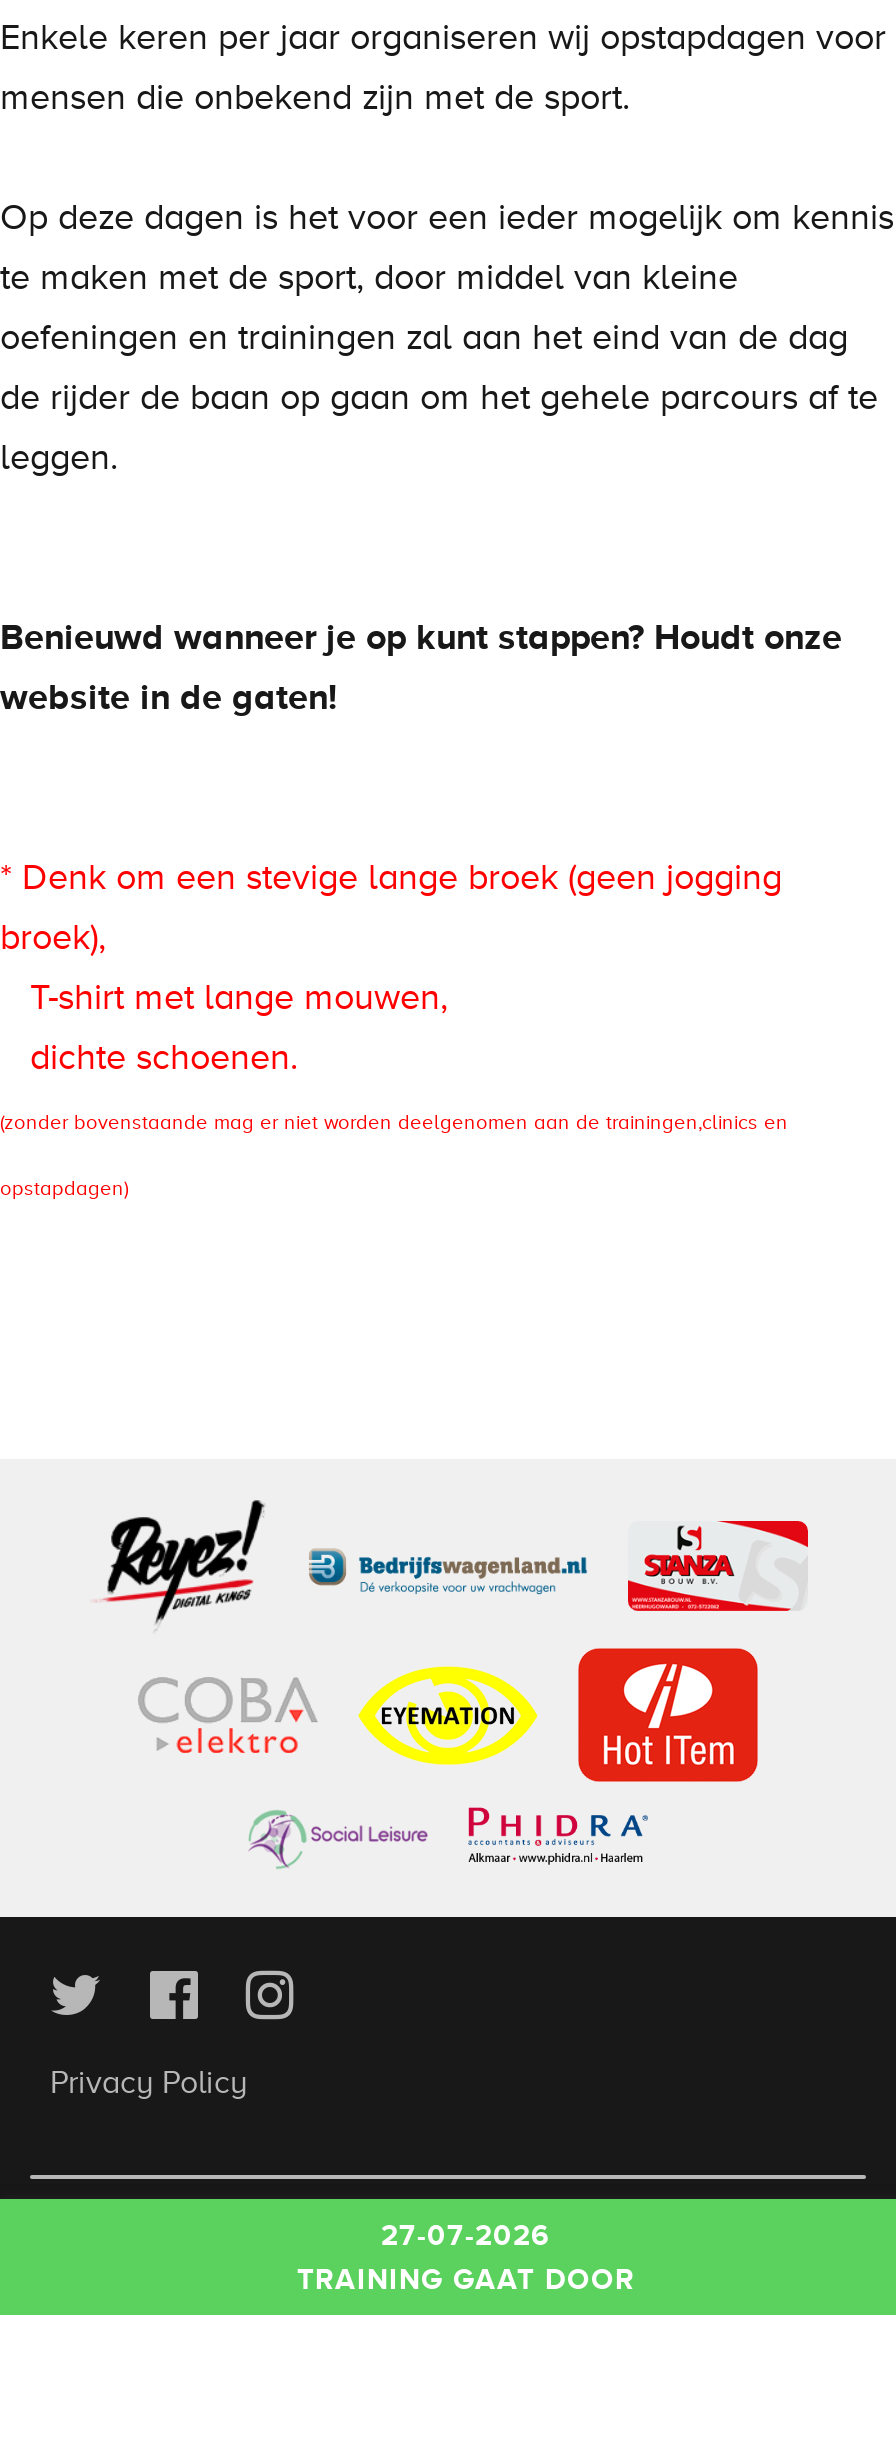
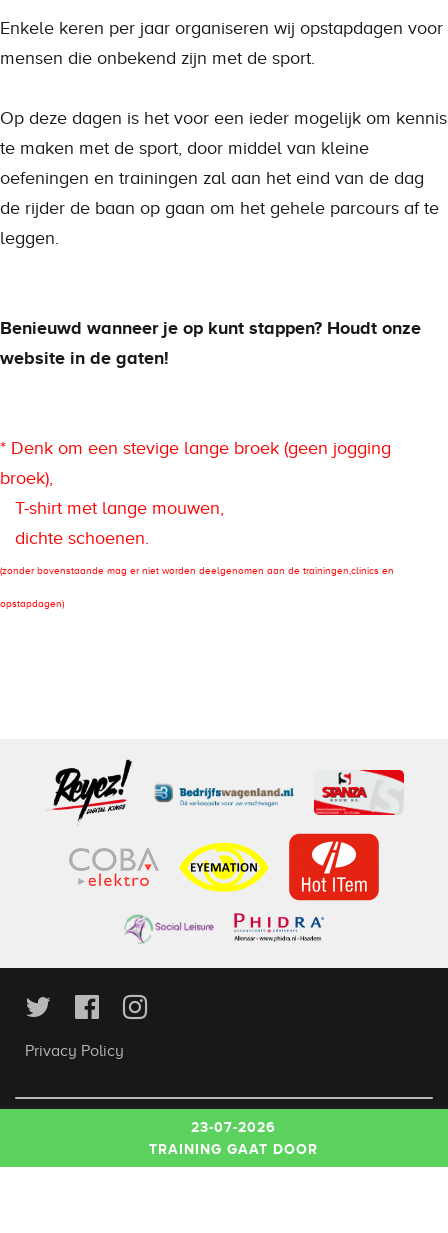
[381,2219,551,2251] 27-07-2026 -> [190,1119,275,1135] 23-07-2026

